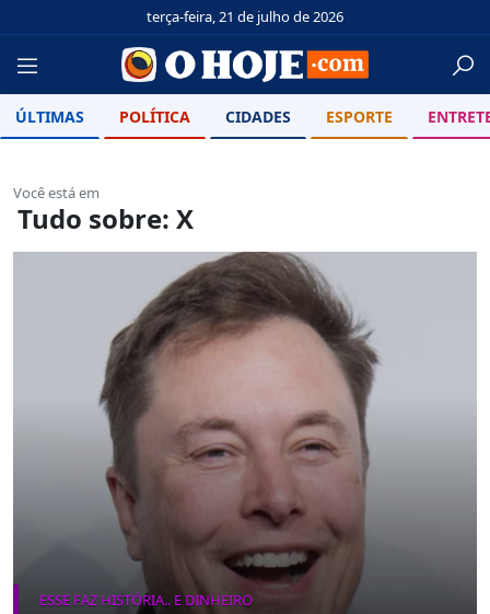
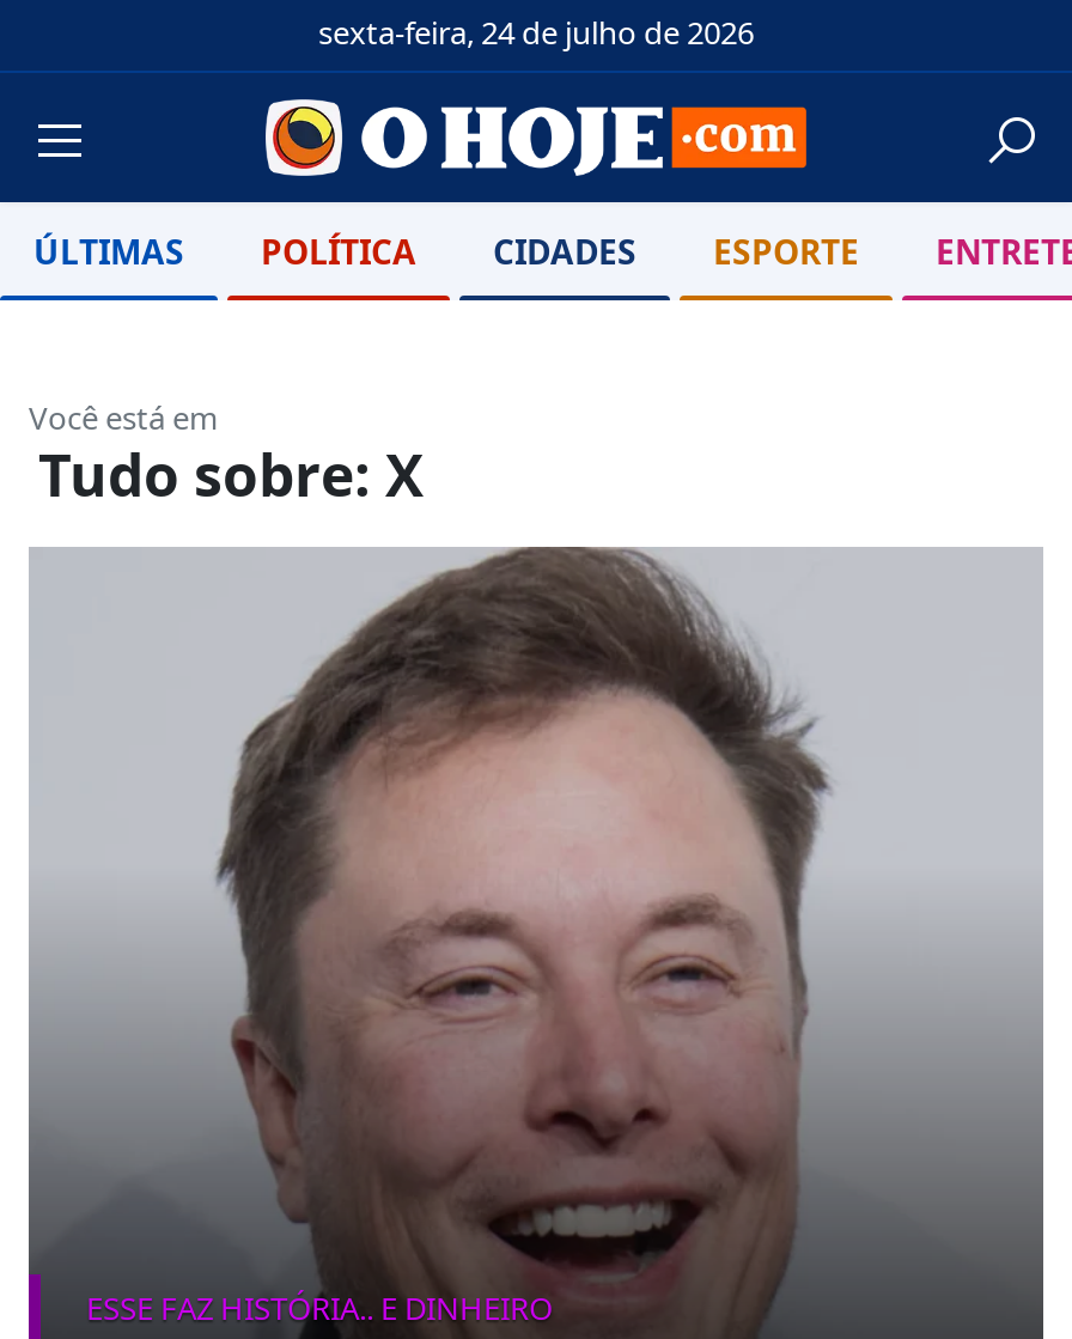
[147,7,343,26] terça-feira, 21 de julho de 2026 -> [318,11,754,54] sexta-feira, 24 de julho de 2026

